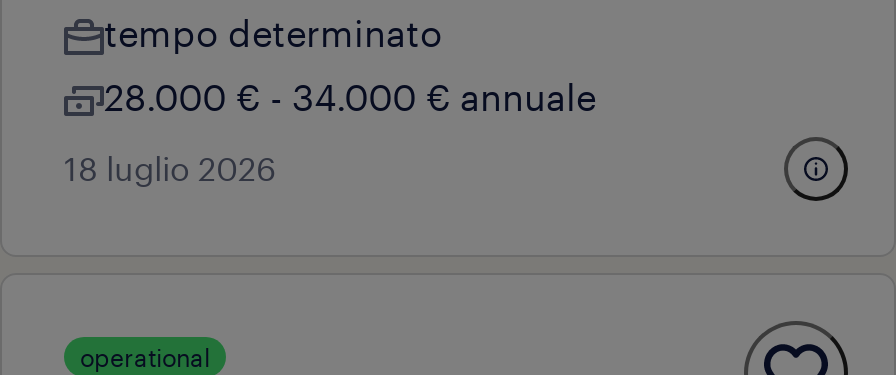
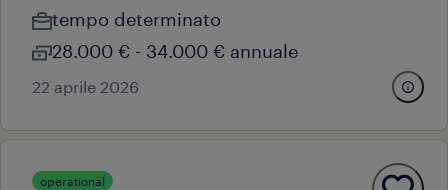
[64,149,276,187] 18 luglio 2026 -> [32,77,139,96] 22 aprile 2026

